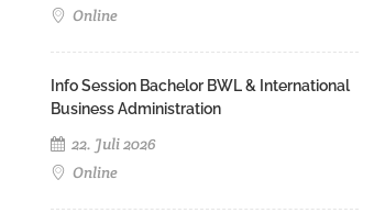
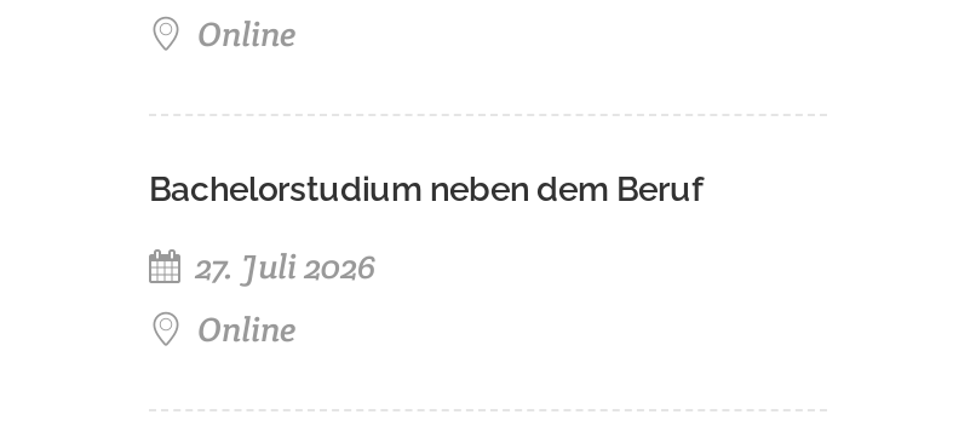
[51,77,350,117] Info Session Bachelor BWL & International | Business Administration -> [149,169,704,208] Bachelorstudium neben dem Beruf
[68,134,156,154] 22. Juli 2026 -> [188,244,377,288] 27. Juli 2026

